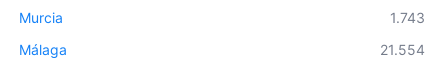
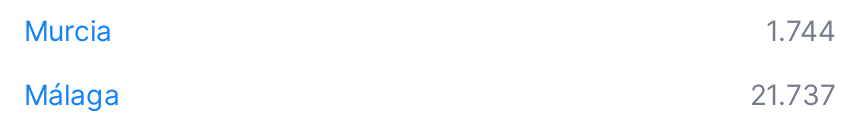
[390,9,425,26] 1.743 -> [766,12,836,46] 1.744
[380,41,425,58] 21.554 -> [750,76,836,110] 21.737

